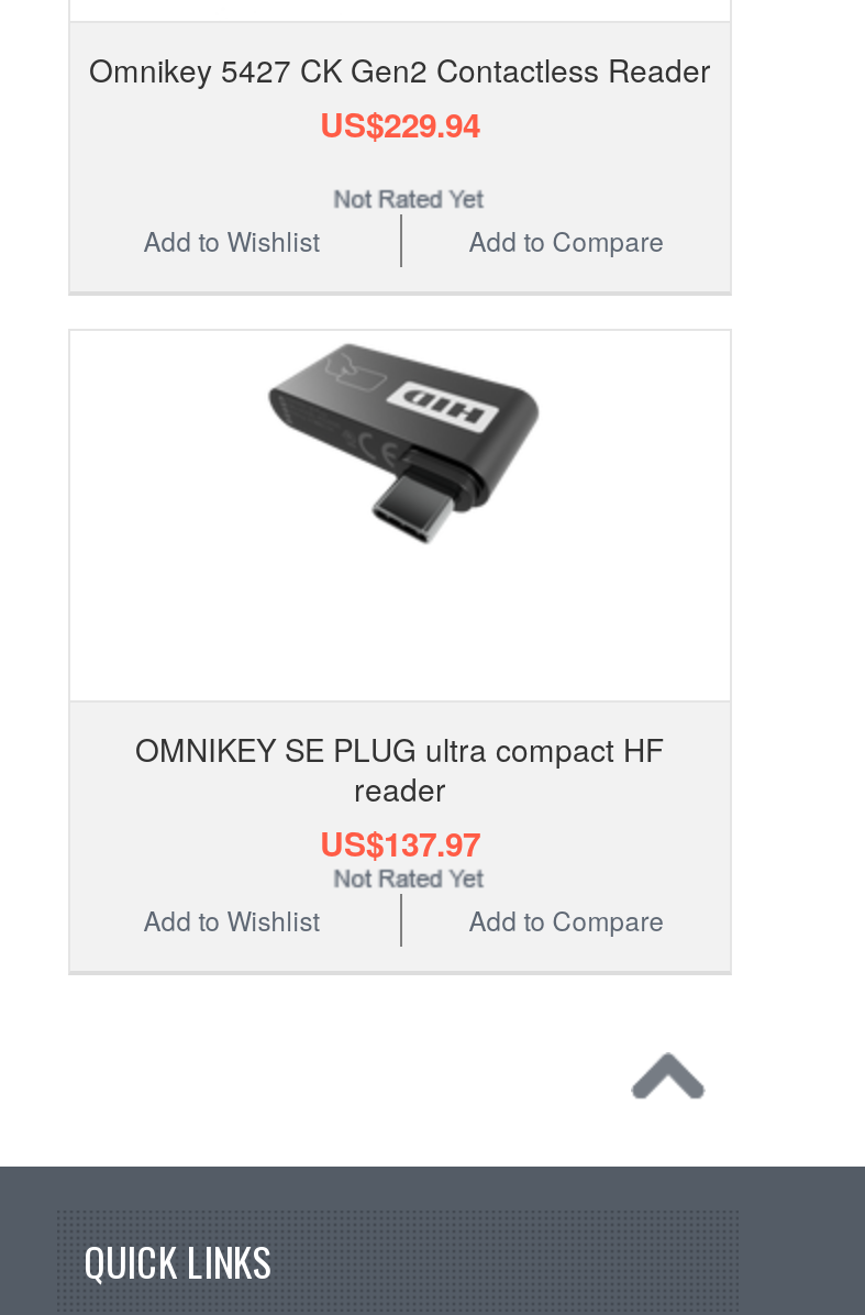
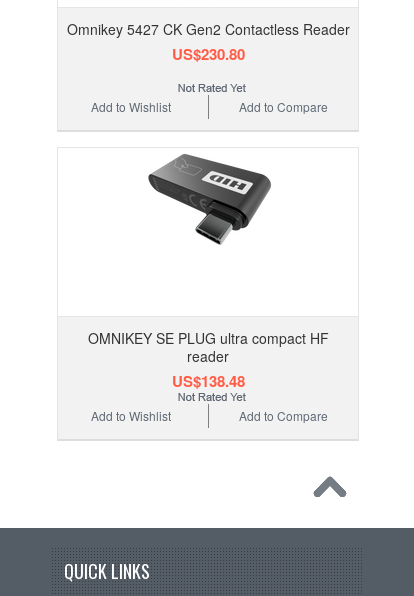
[320,101,480,150] US$229.94 -> [171,43,244,65] US$230.80
[320,820,480,869] US$137.97 -> [171,370,244,392] US$138.48

